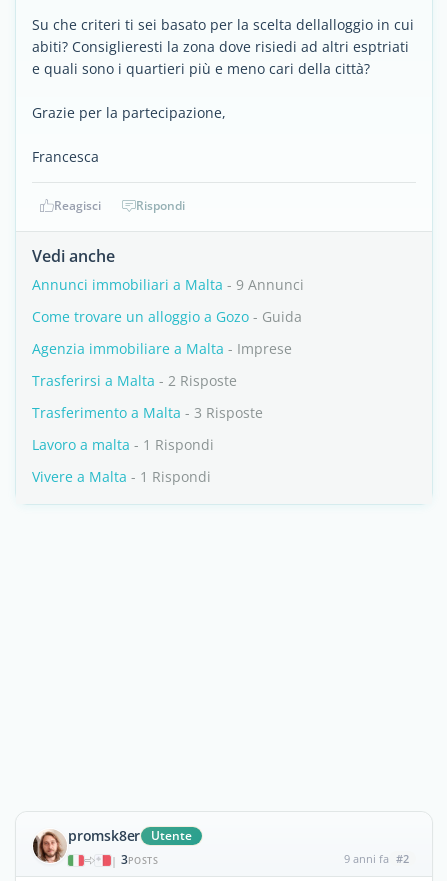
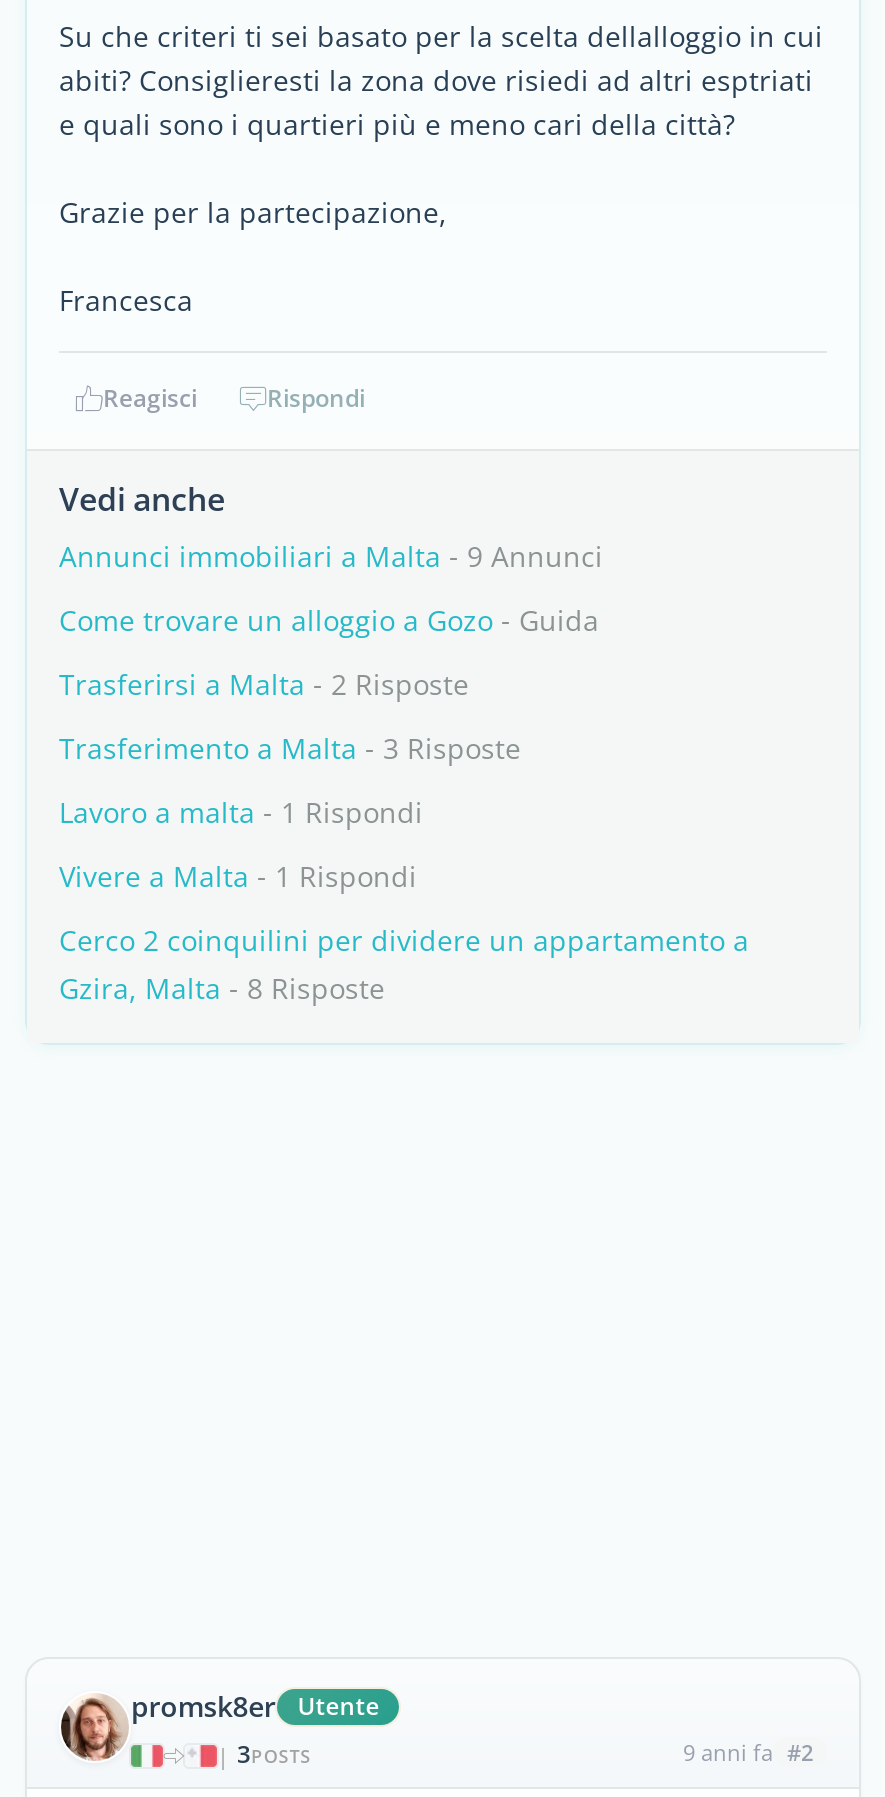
[32,339,292,358] Agenzia immobiliare a Malta - Imprese -> none
moved [32,371,263,486] -> [59,665,521,895]: Trasferirsi a Malta - 2 Risposte | Trasferimento a Malta - 3 Risposte | Lavoro a malta - 1 Rispondi | Vivere a Malta - 1 Rispondi
none -> [59,921,749,1007] Cerco 2 coinquilini per dividere un appartamento a | Gzira, Malta - 8 Risposte

